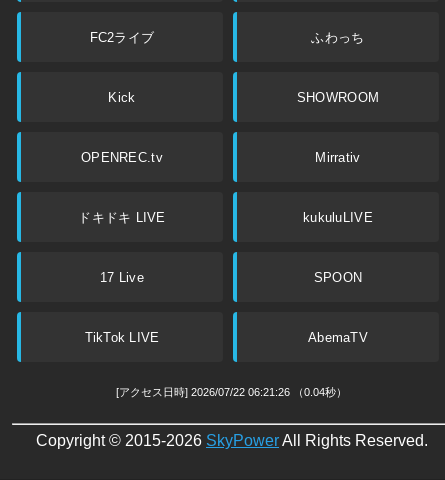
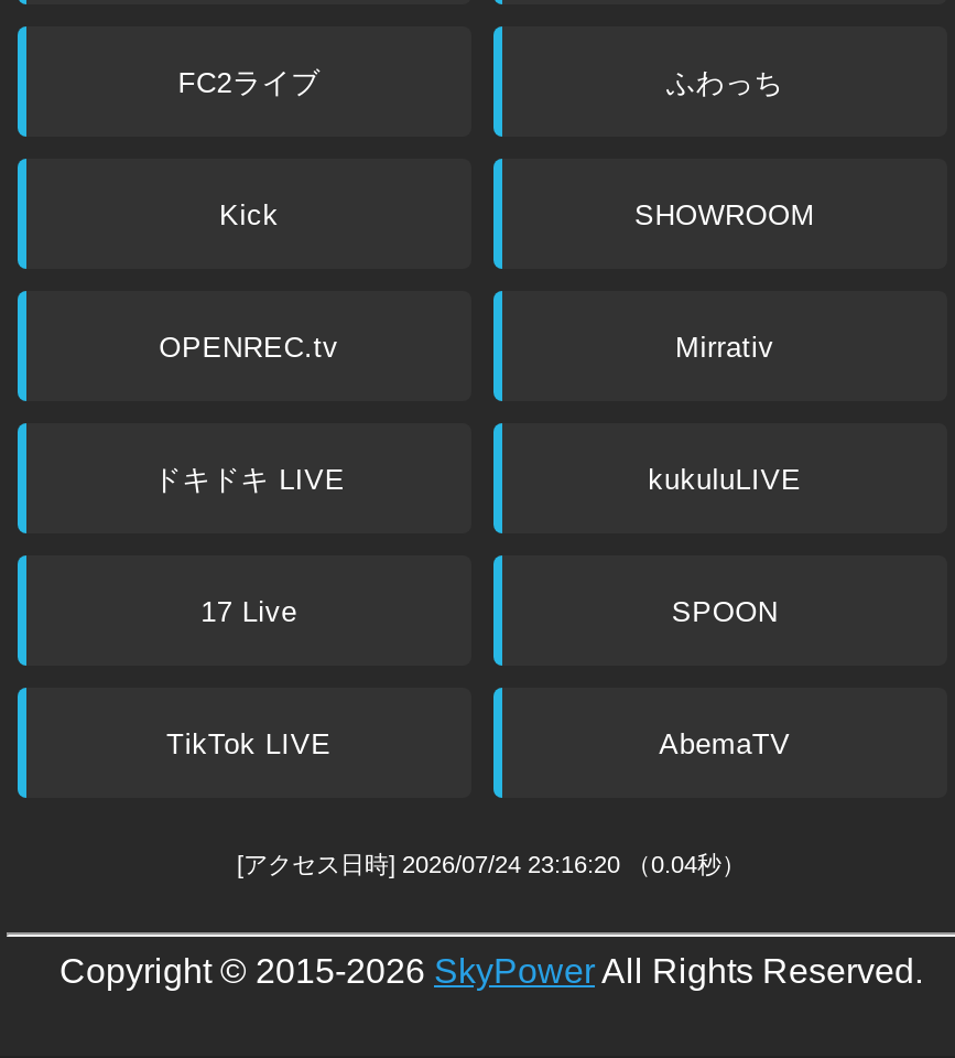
[116,386,347,398] [アクセス日時] 2026/07/22 06:21:26（0.04秒） -> [237,852,746,878] [アクセス日時] 2026/07/24 23:16:20（0.04秒）

